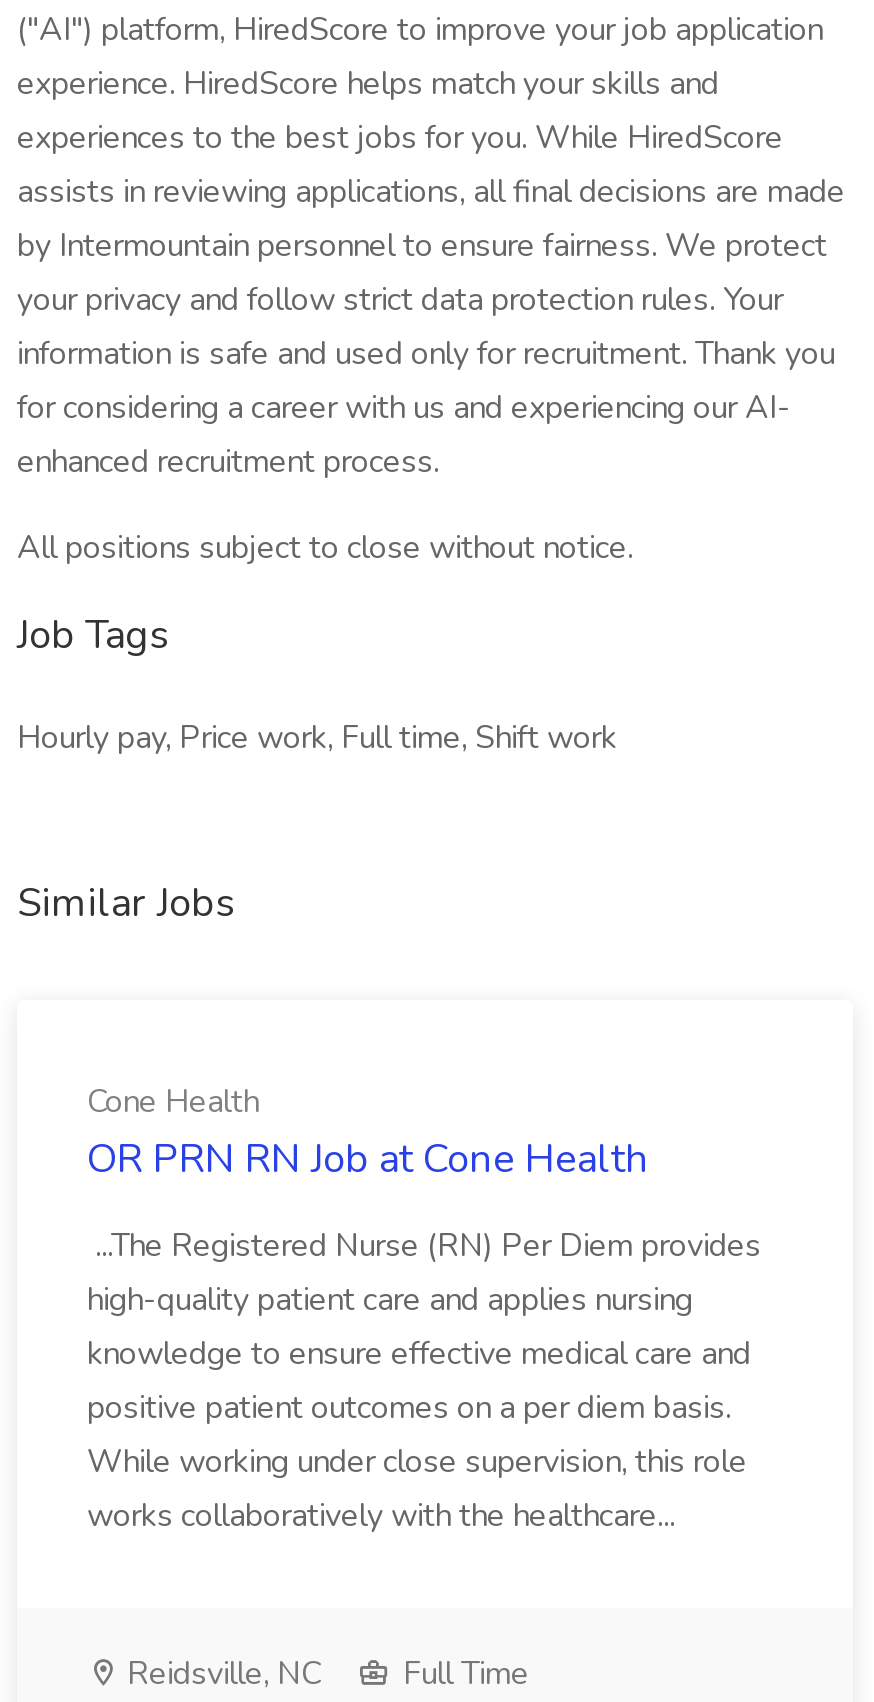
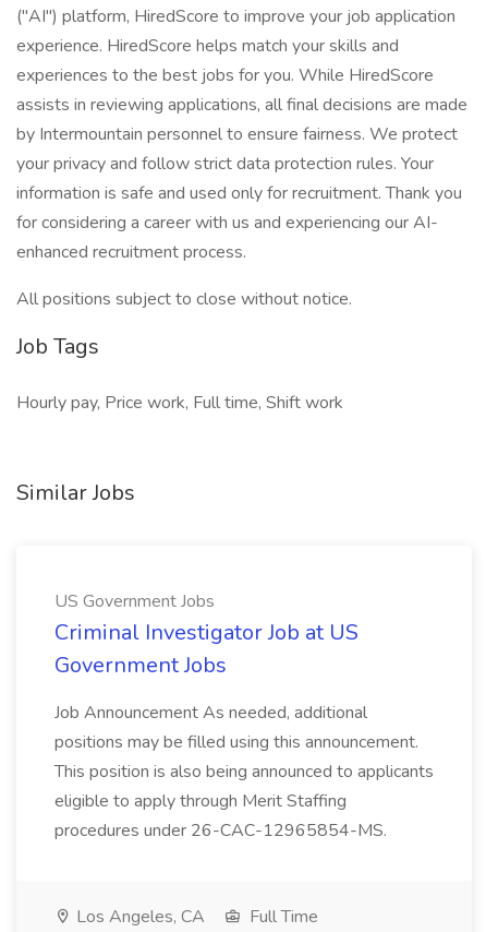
[87,1080,649,1186] Cone Health | OR PRN RN Job at Cone Health -> [54,589,359,680] US Government Jobs | Criminal Investigator Job at US | Government Jobs
[87,1224,761,1538] ...The Registered Nurse (RN) Per Diem provides | high-quality patient care and applies nursing | knowledge to ensure effective medical care and | positive patient outcomes on a per diem basis. | While working under close supervision, this role | works collaboratively with the healthcare... -> [54,701,434,843] Job Announcement As needed, additional | positions may be filled using this announcement. | This position is also being announced to applicants | eligible to apply through Merit Staffing | procedures under 26-CAC-12965854-MS.
[119,1652,321,1696] Reidsville, NC -> [72,905,205,929] Los Angeles, CA

